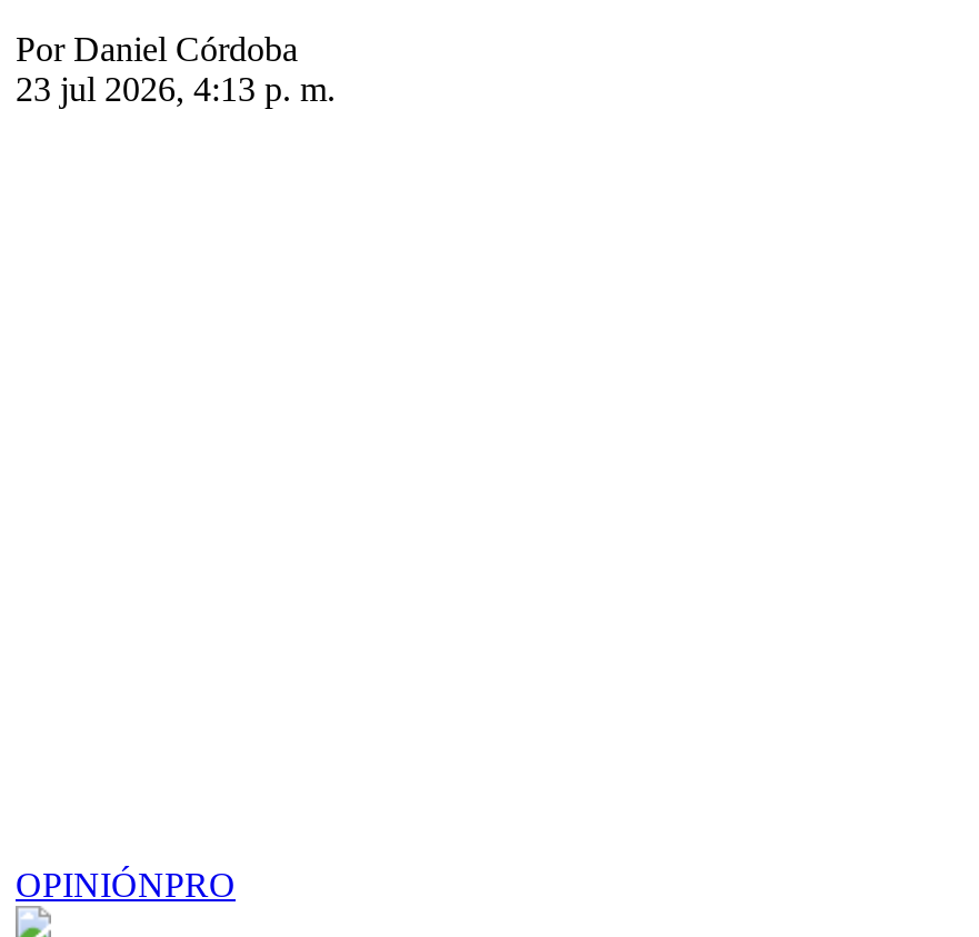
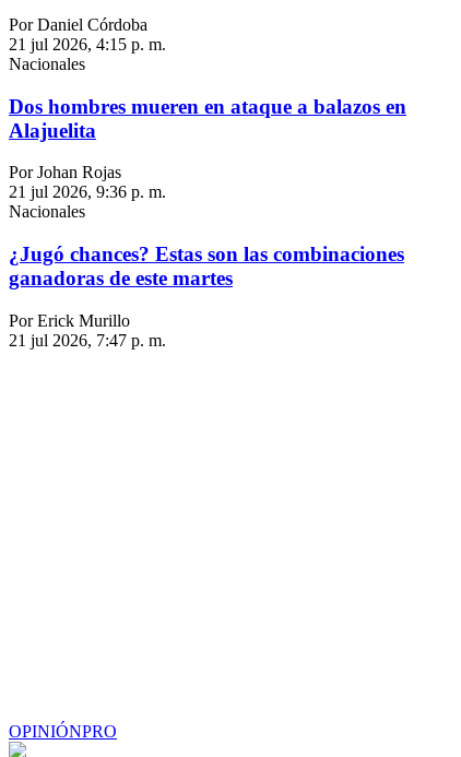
[16,70,336,108] 23 jul 2026, 4:13 p. m. -> [9,35,406,349] 21 jul 2026, 4:15 p. m. | Nacionales | Dos hombres mueren en ataque a balazos en | Alajuelita | Por Johan Rojas | 21 jul 2026, 9:36 p. m. | Nacionales | ¿Jugó chances? Estas son las combinaciones | ganadoras de este martes | Por Erick Murillo | 21 jul 2026, 7:47 p. m.

